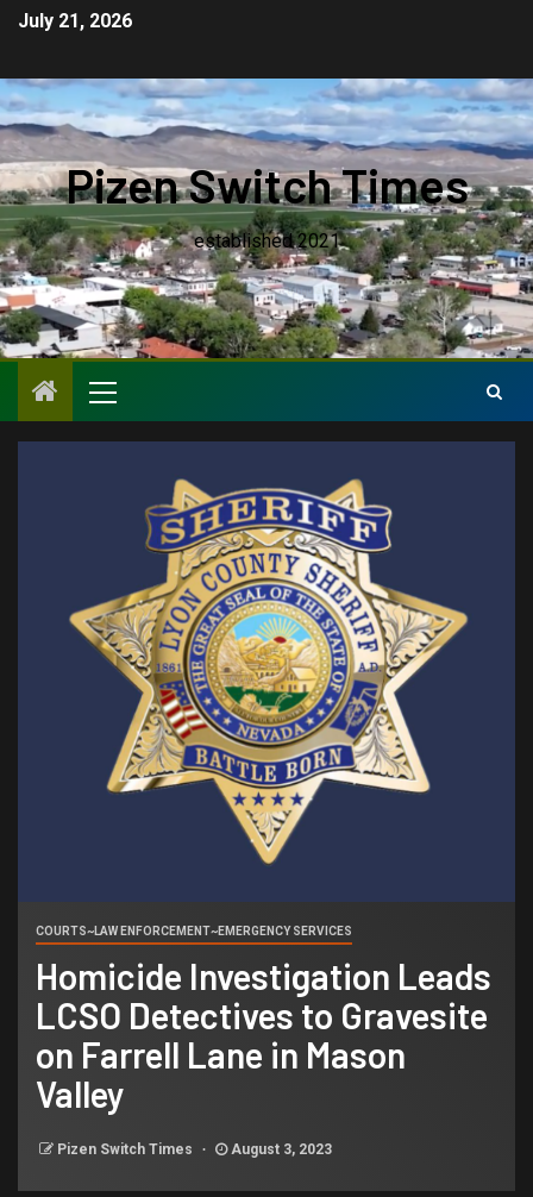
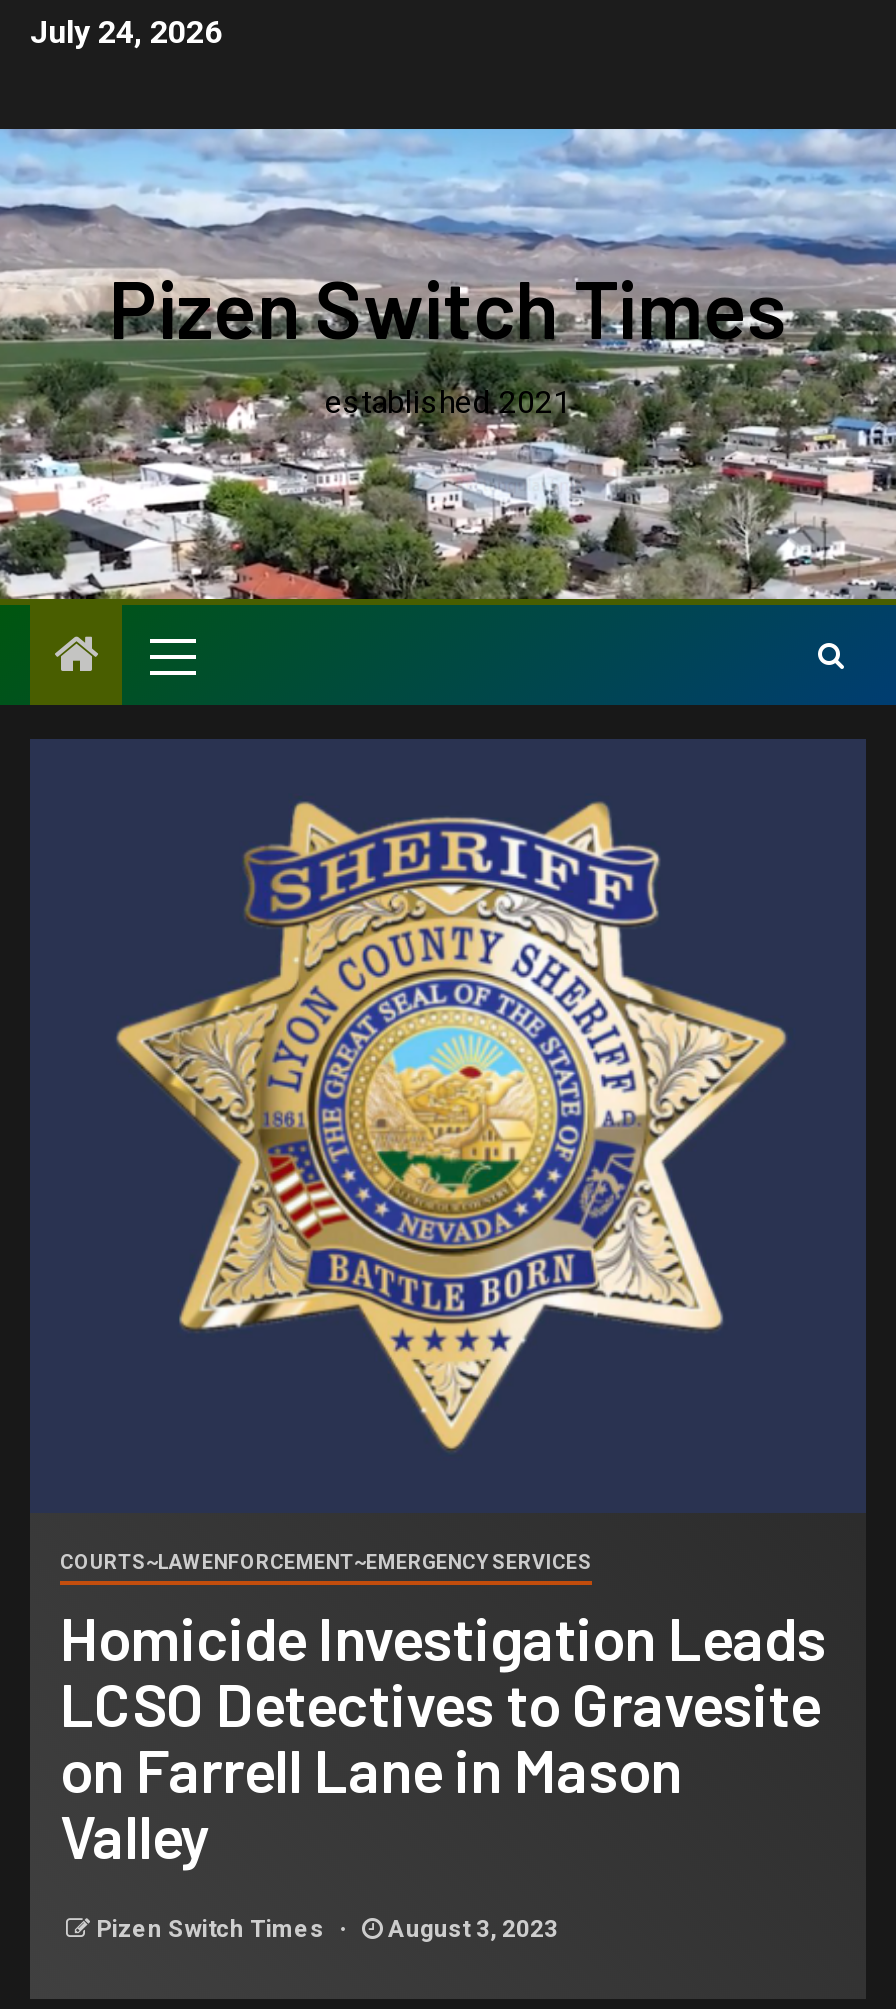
[18,10,132,32] July 21, 2026 -> [30,14,222,52] July 24, 2026

